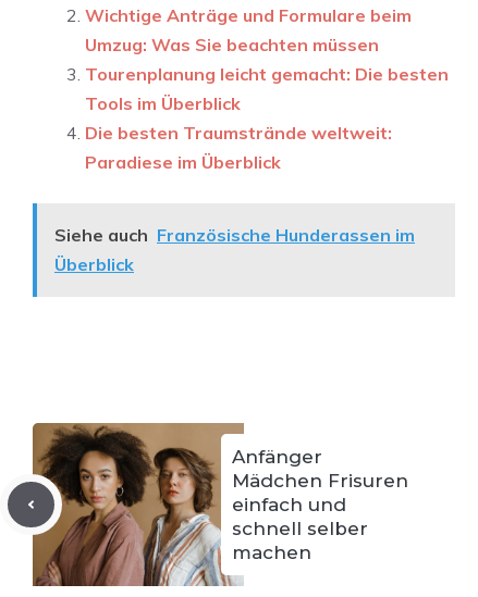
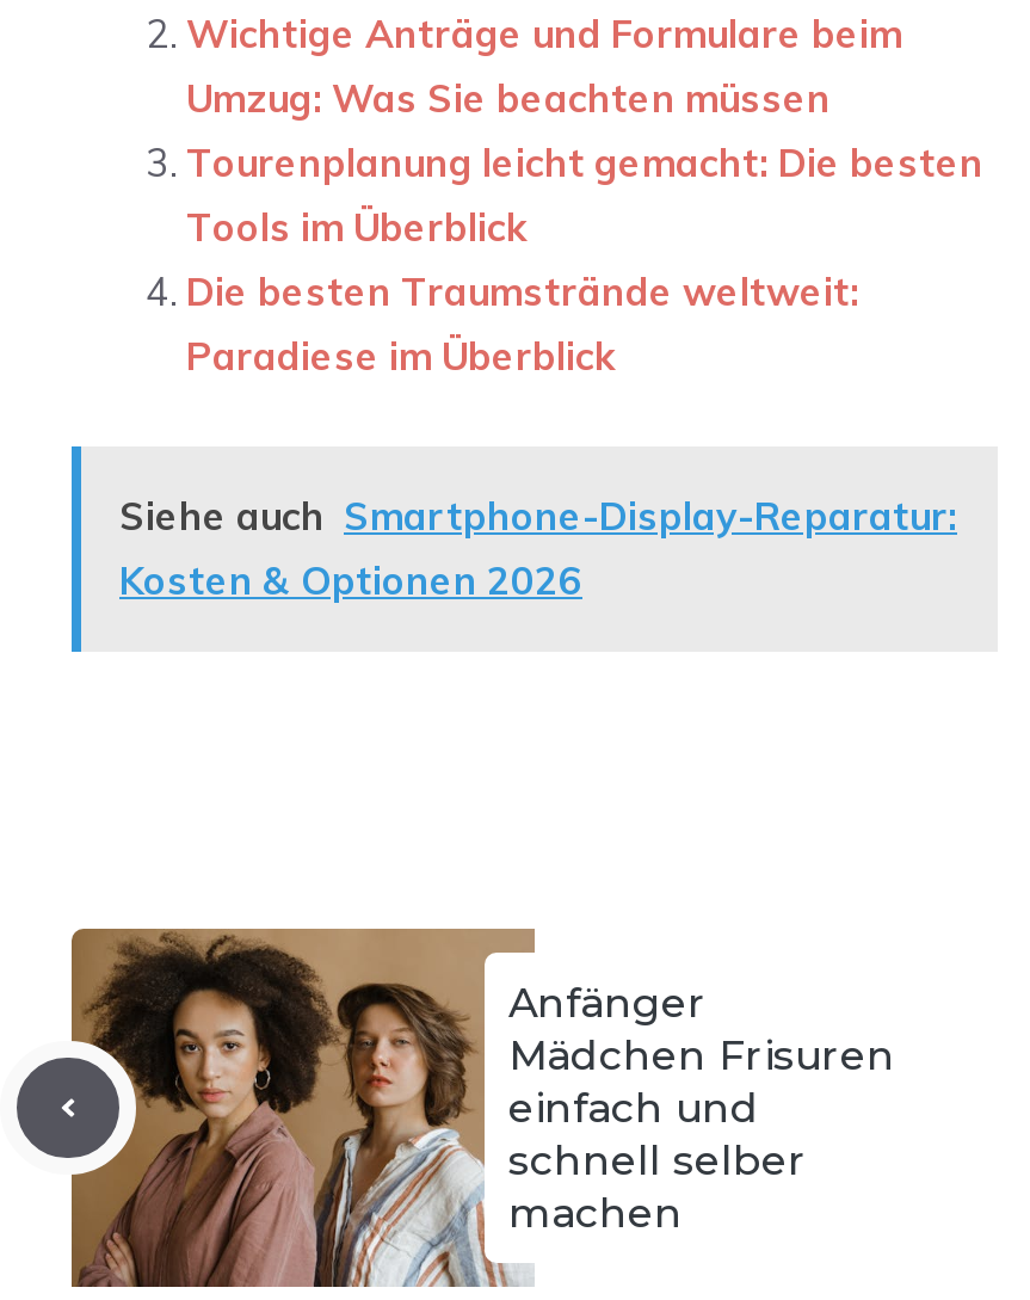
[54,224,415,275] Siehe auch Französische Hunderassen im | Überblick -> [119,492,957,604] Siehe auch Smartphone-Display-Reparatur: | Kosten & Optionen 2026

